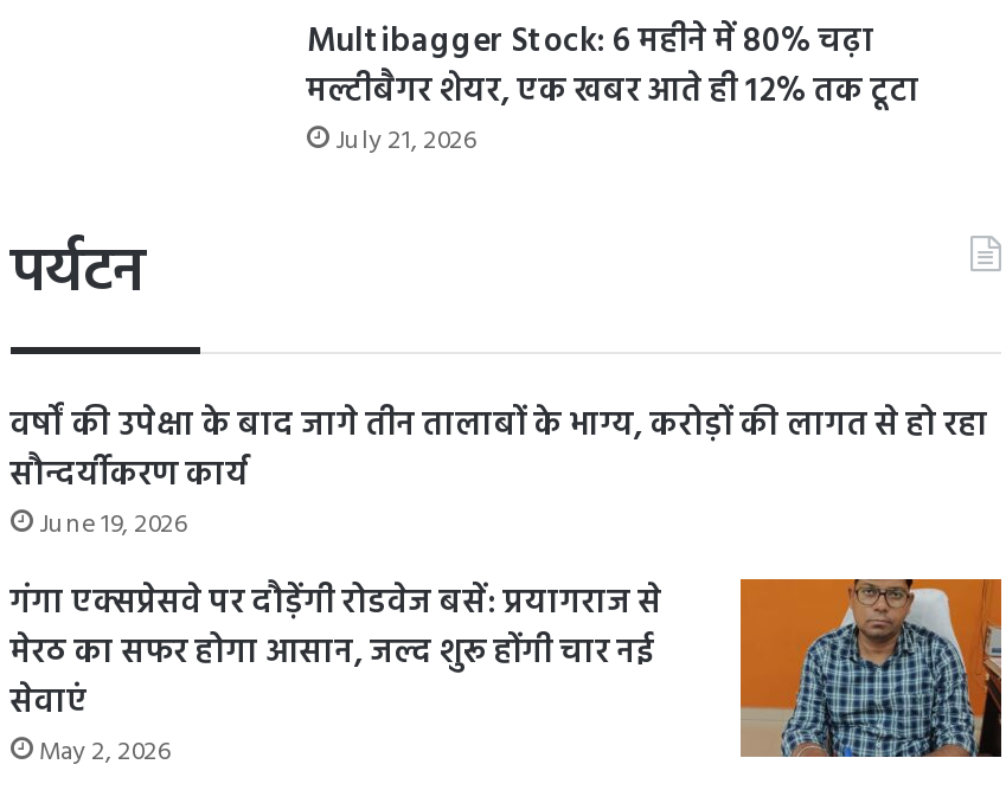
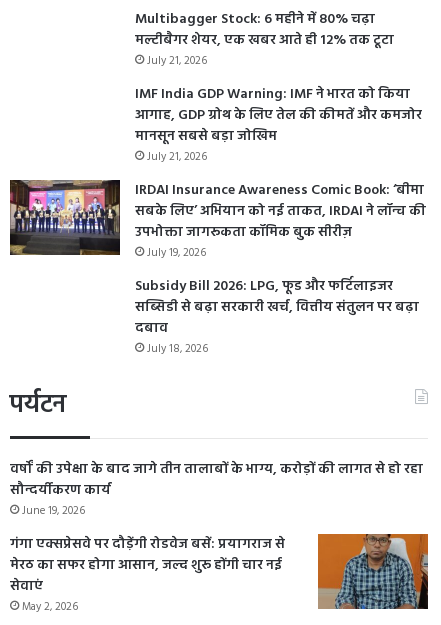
none -> [9,83,426,358] [image] | IMF India GDP Warning: IMF ने भारत को किया | आगाह, GDP ग्रोथ के लिए तेल की कीमतें और कमजोर | मानसून सबसे बड़ा जोखिम | July 21, 2026 | IRDAI Insurance Awareness Comic Book: ‘बीमा | सबके लिए’ अभियान को नई ताकत, IRDAI ने लॉन्च की | उपभोक्ता जागरूकता कॉमिक बुक सीरीज़ | July 19, 2026 | Subsidy Bill 2026: LPG, फूड और फर्टिलाइजर | सब्सिडी से बढ़ा सरकारी खर्च, वित्तीय संतुलन पर बढ़ा | दबाव | July 18, 2026

